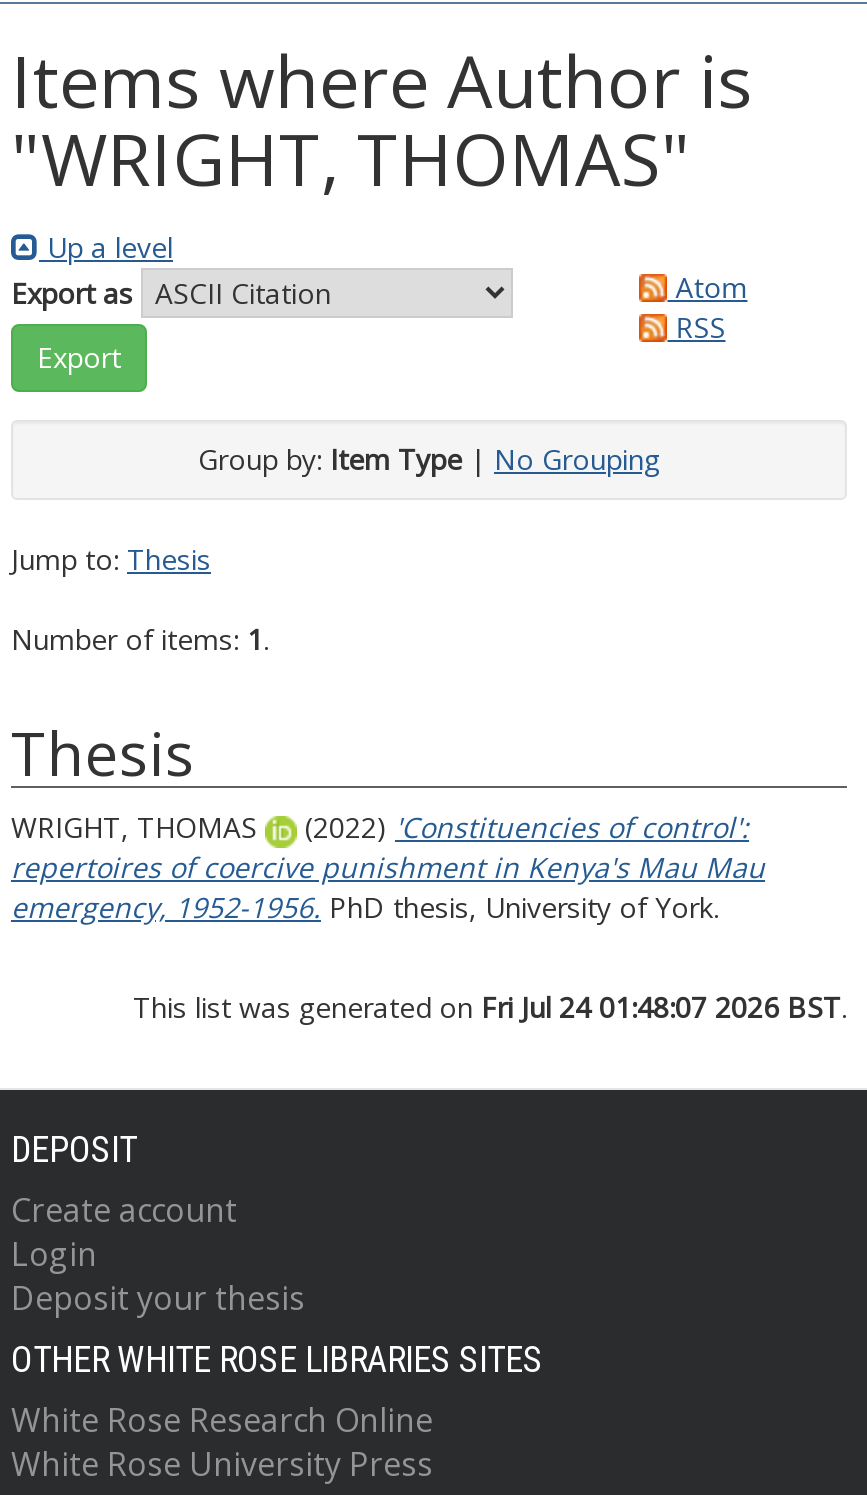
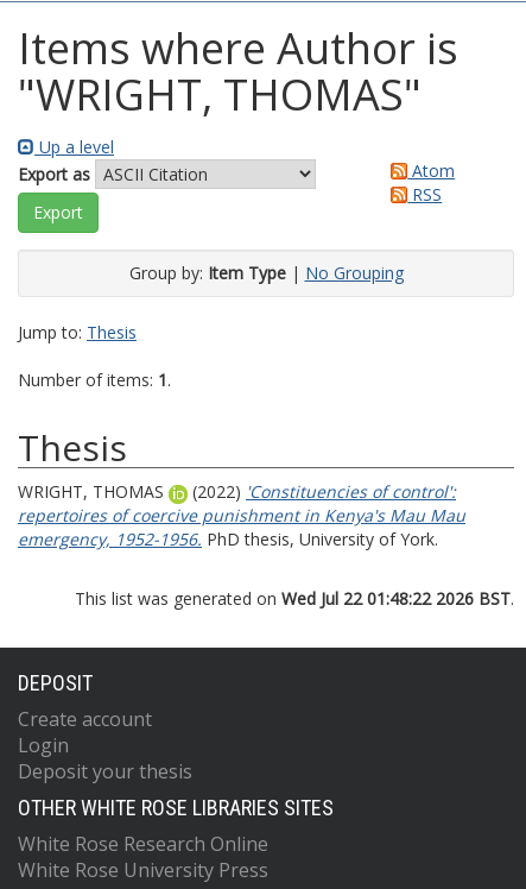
[133,988,847,1026] This list was generated on Fri Jul 24 01:48:07 2026 BST. -> [75,587,514,610] This list was generated on Wed Jul 22 01:48:22 2026 BST.

